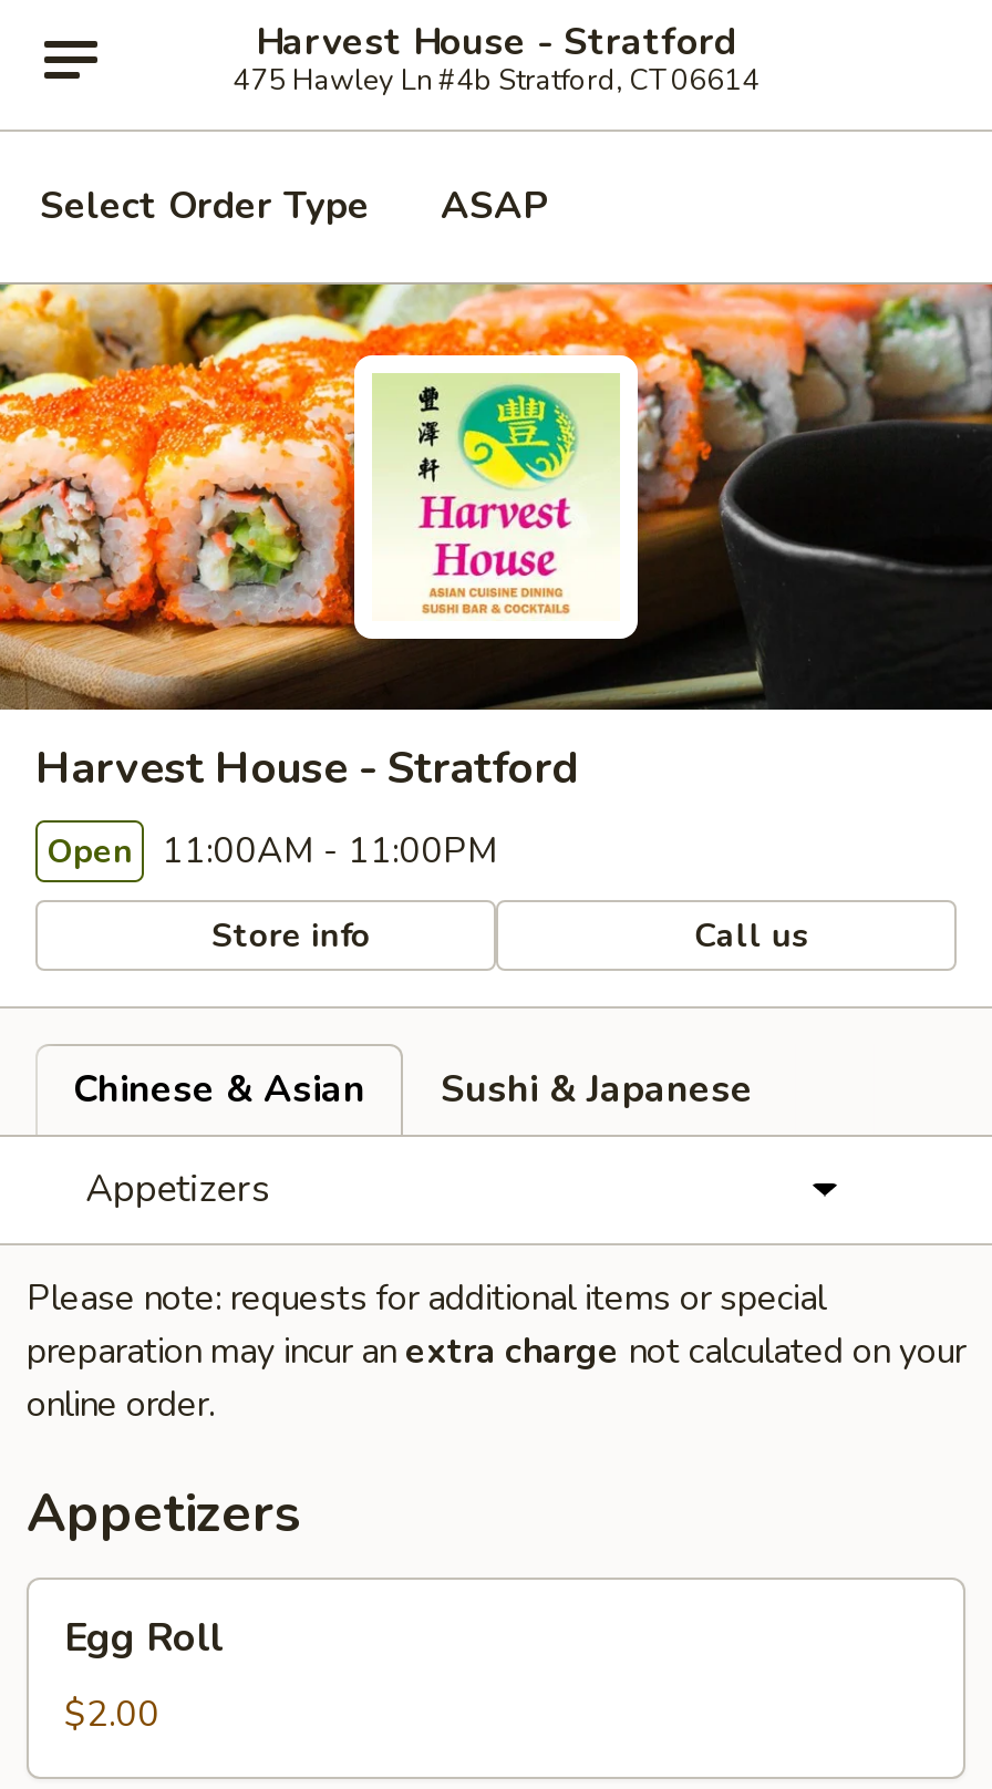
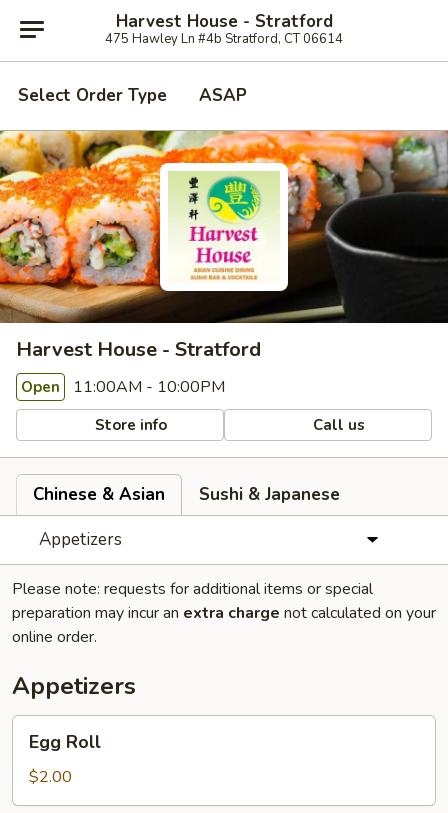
[46,827,498,876] Open 11:00AM - 11:00PM -> [21,376,225,398] Open 11:00AM - 10:00PM

